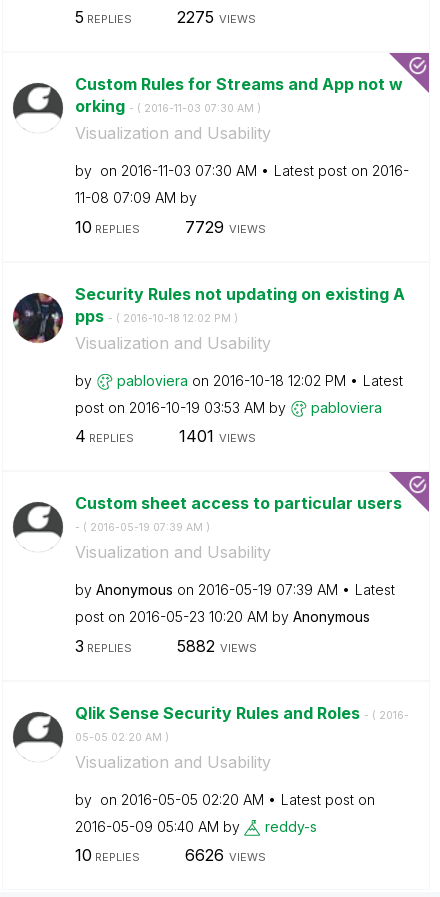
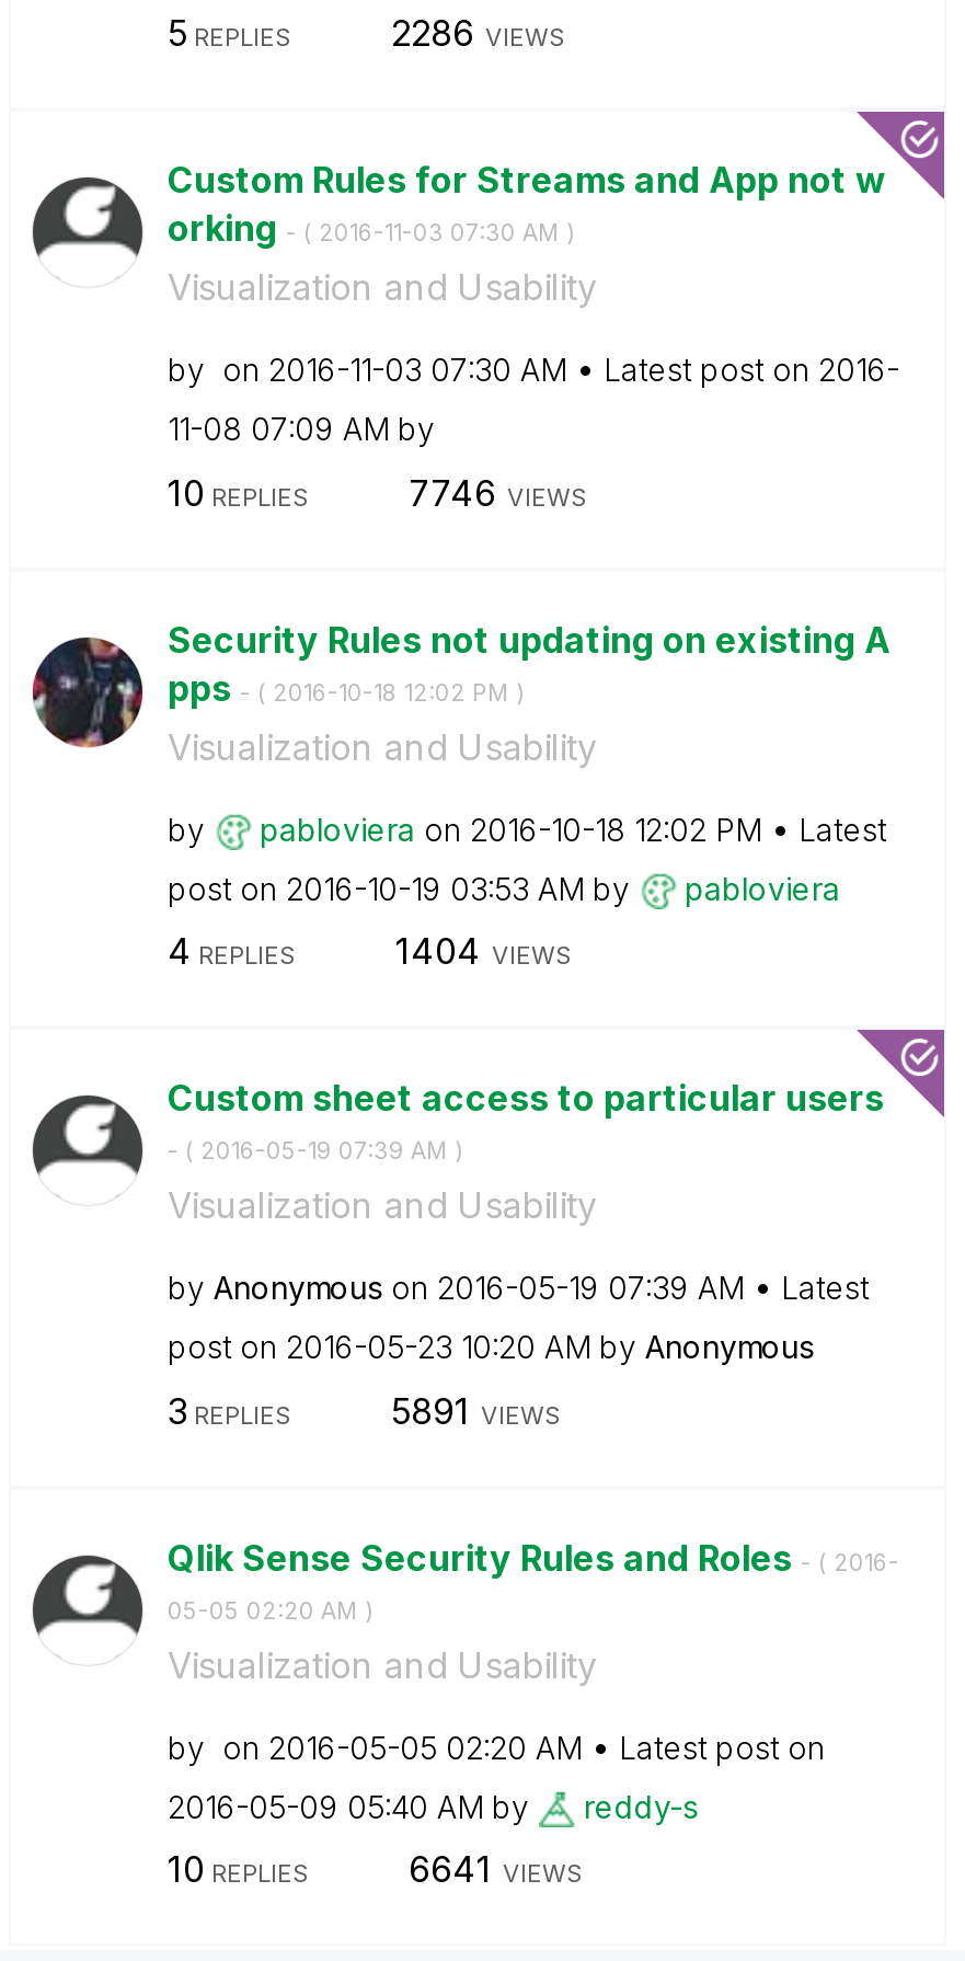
[176,7,255,27] 2275 VIEWS -> [391,11,566,55] 2286 VIEWS
[184,216,265,236] 7729 VIEWS -> [409,470,588,514] 7746 VIEWS
[178,426,255,446] 1401 VIEWS -> [395,929,573,973] 1404 VIEWS
[176,635,256,655] 5882 VIEWS -> [391,1388,562,1432] 5891 VIEWS
[184,845,265,865] 6626 VIEWS -> [409,1847,584,1891] 6641 VIEWS

